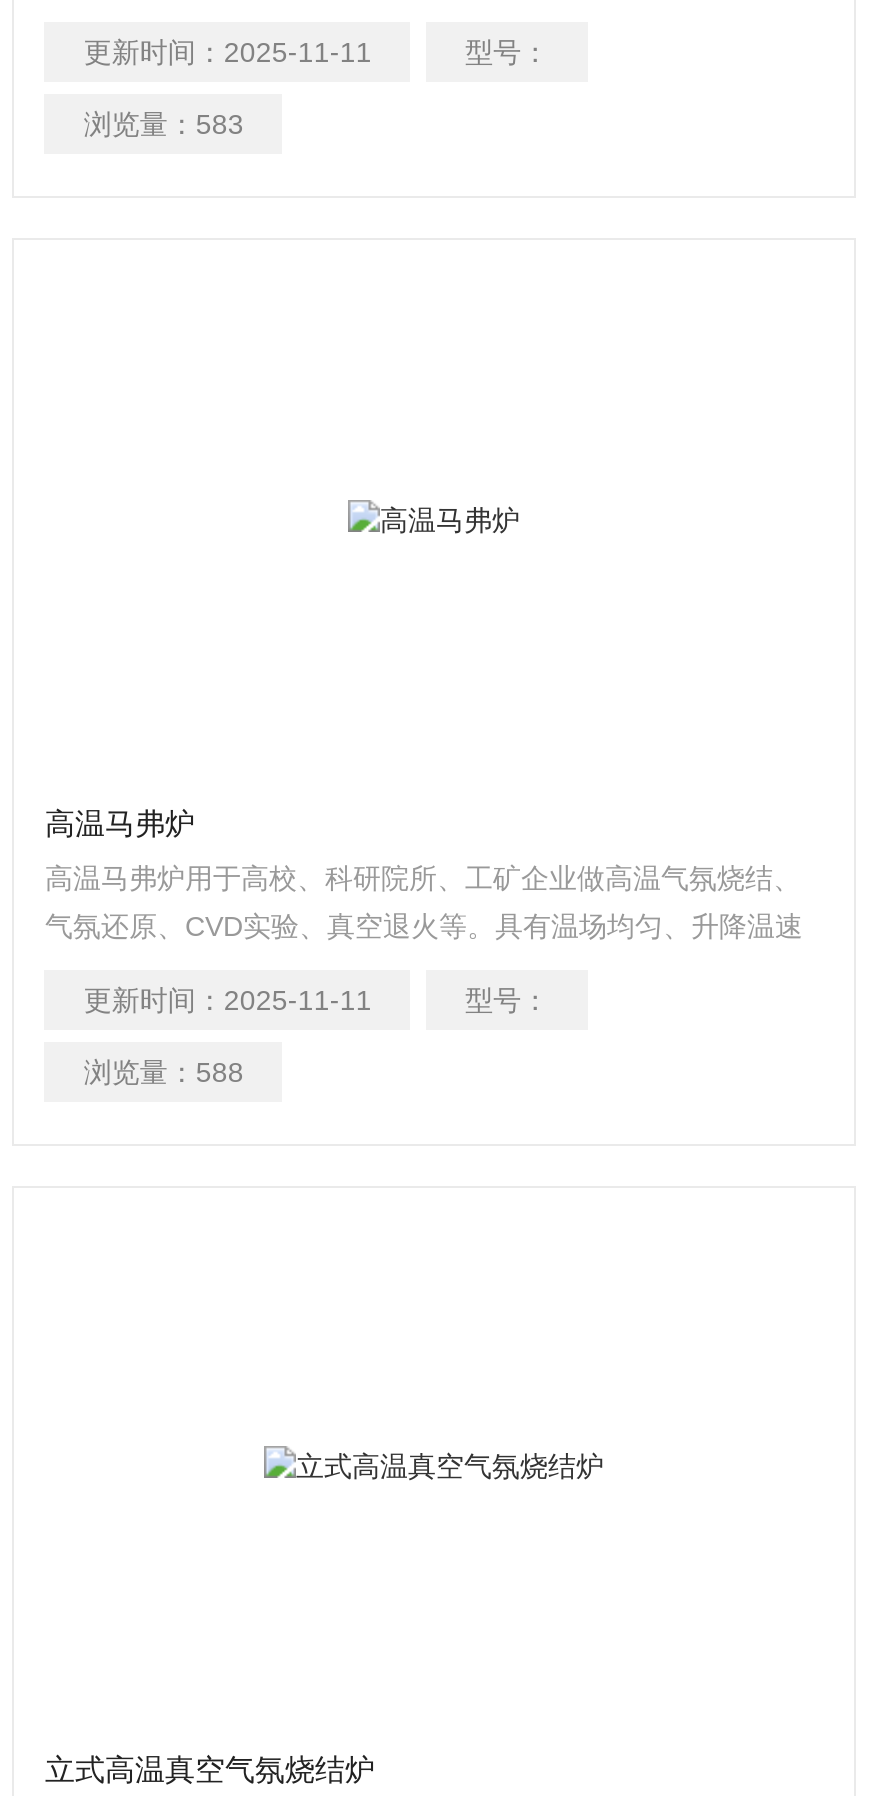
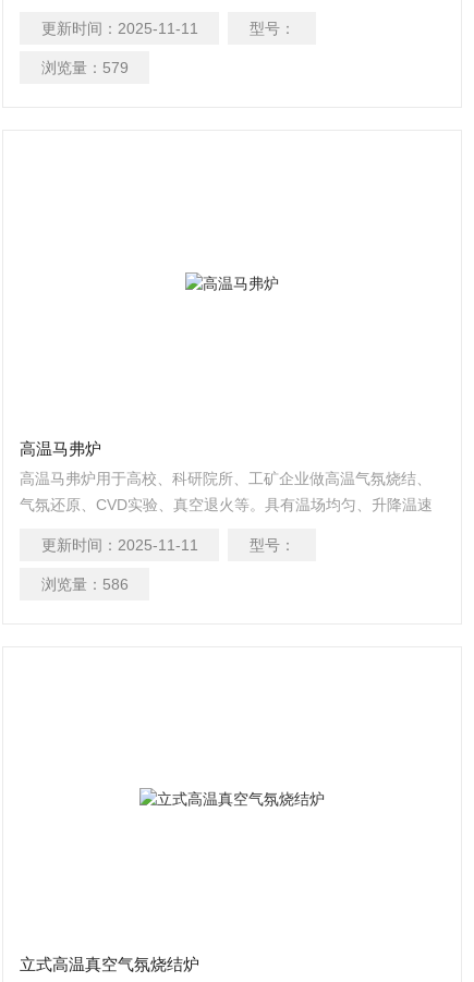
[84,108,244,140] 浏览量：583 -> [41,59,128,76] 浏览量：579
[84,1055,244,1087] 浏览量：588 -> [41,575,128,593] 浏览量：586

